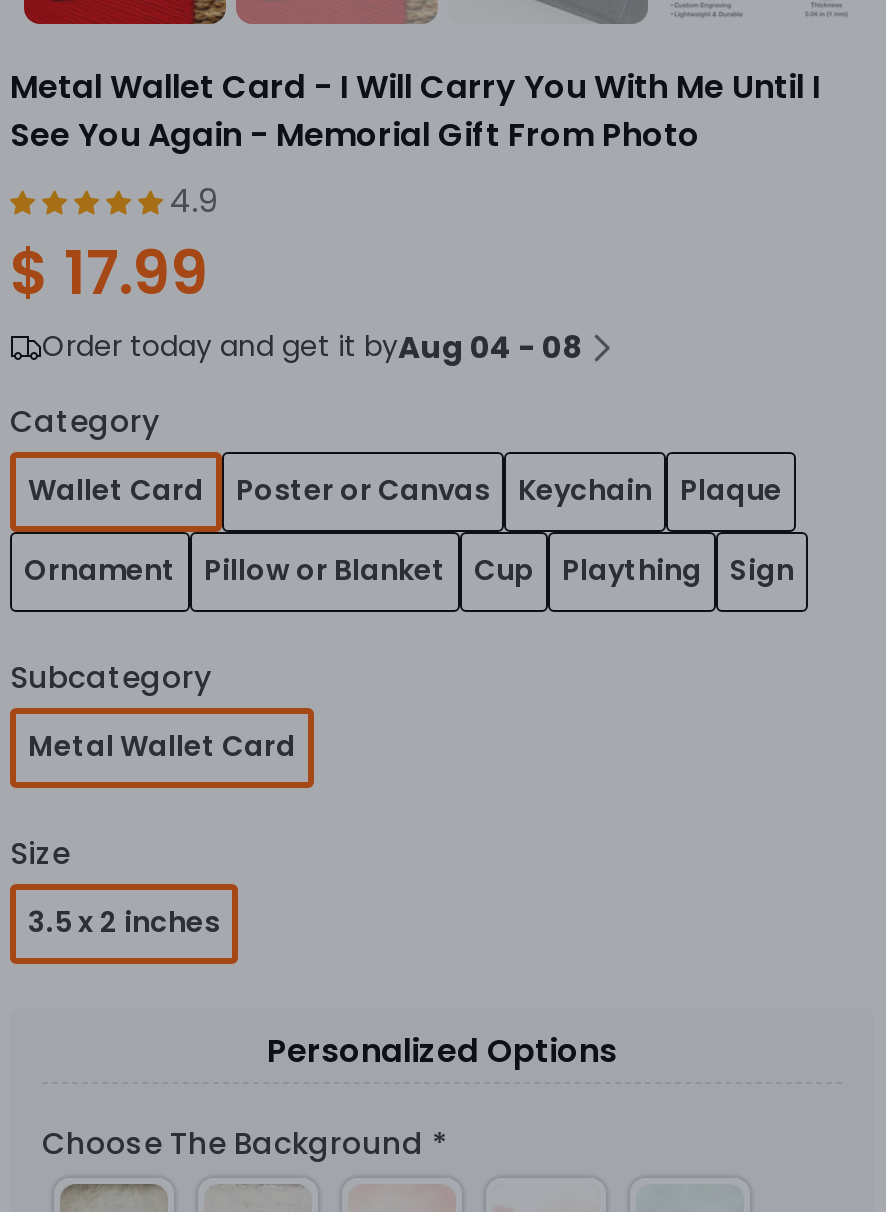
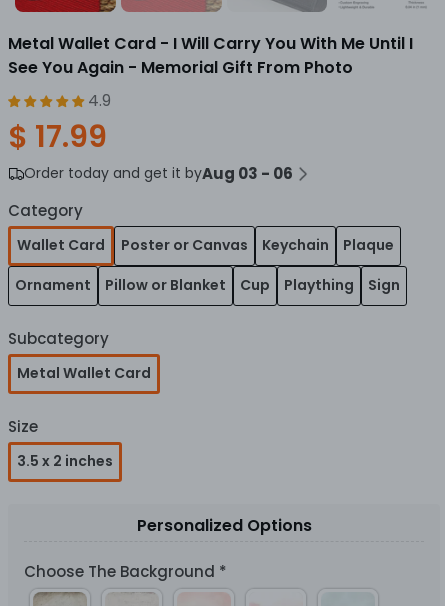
[42,326,582,368] Order today and get it byAug 04 - 08 -> [24,163,293,184] Order today and get it byAug 03 - 06

